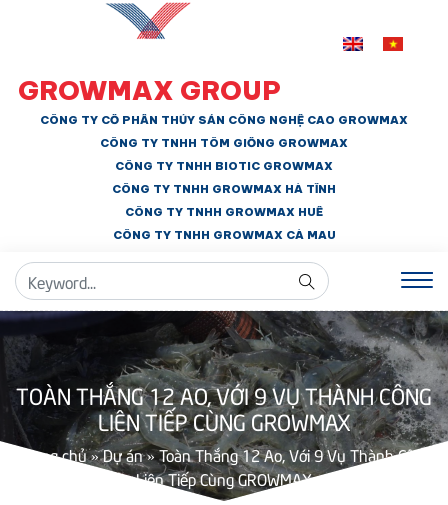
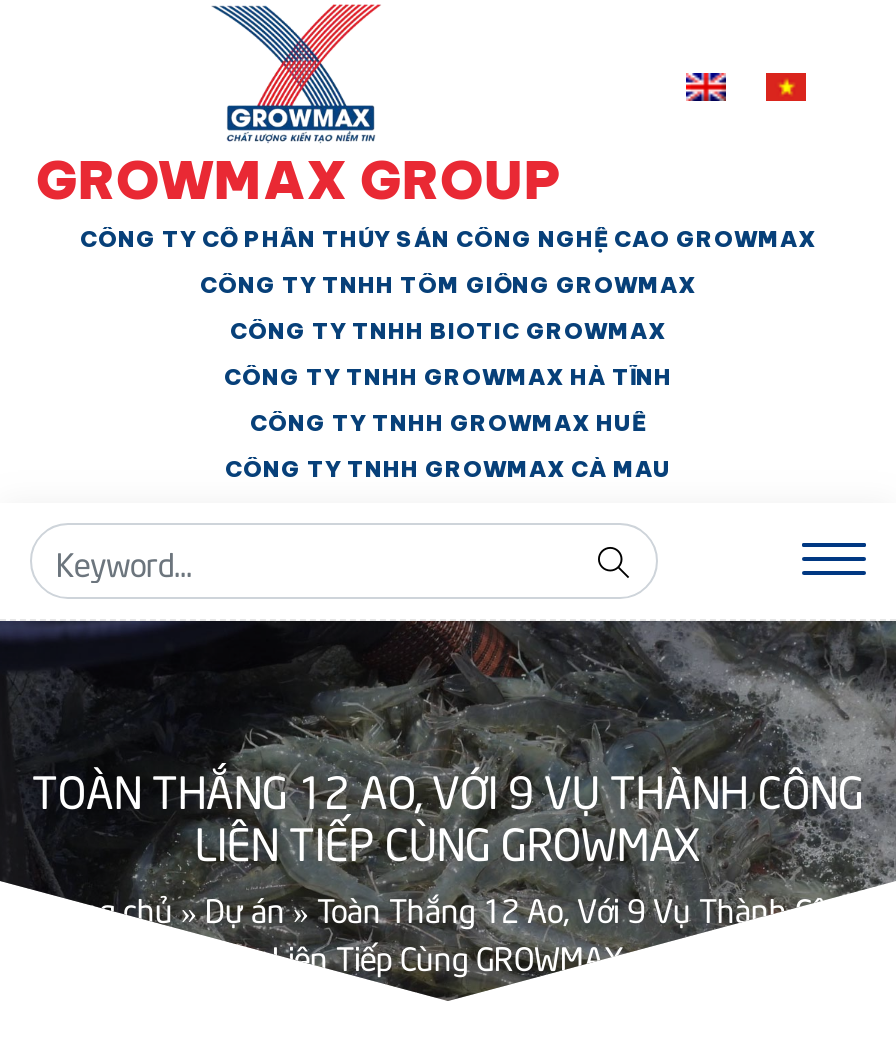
none -> [224,77,376,143] [image]

